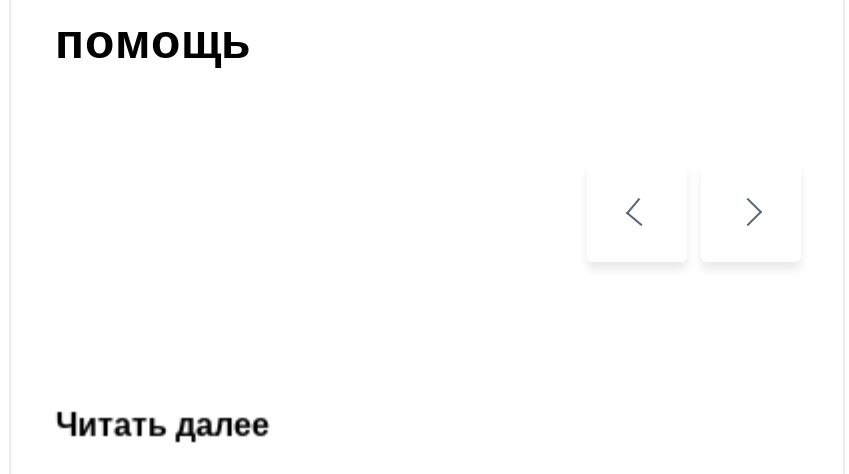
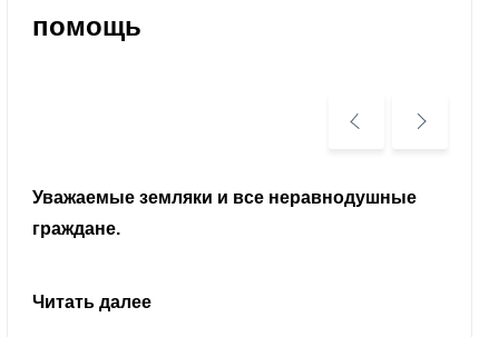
none -> [32,188,417,238] Уважаемые земляки и все неравнодушные | граждане.

